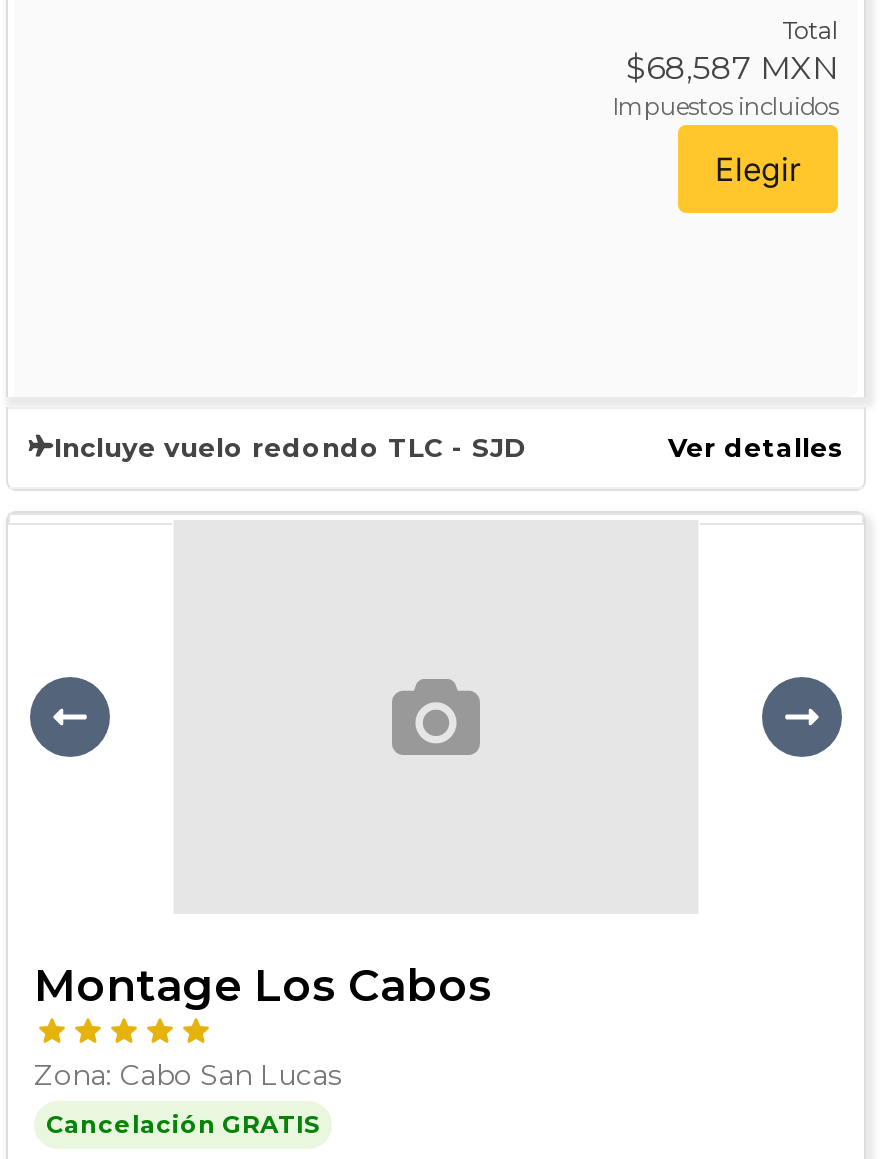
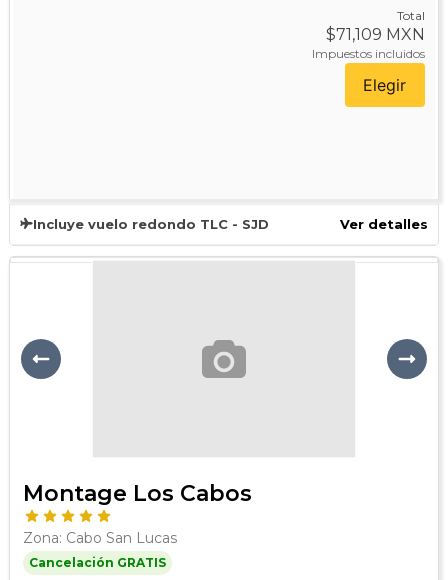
[626,49,838,87] $68,587 MXN -> [326,25,425,44] $71,109 MXN

